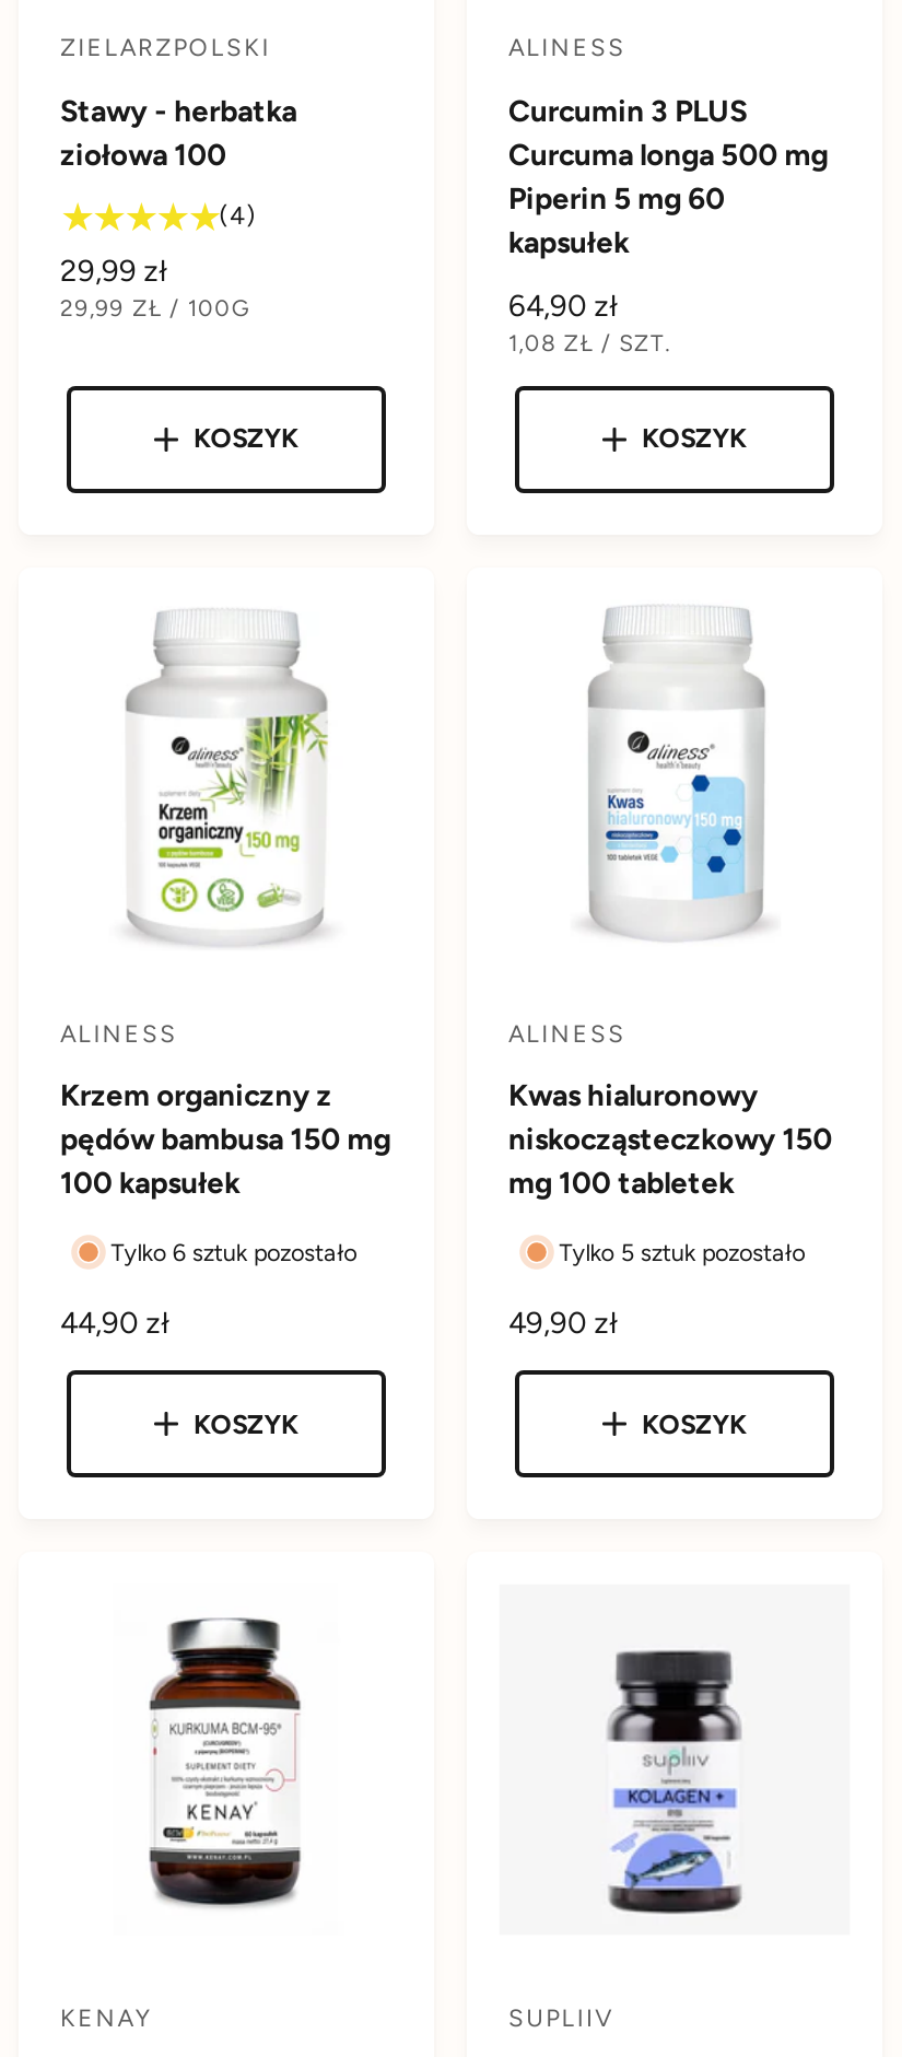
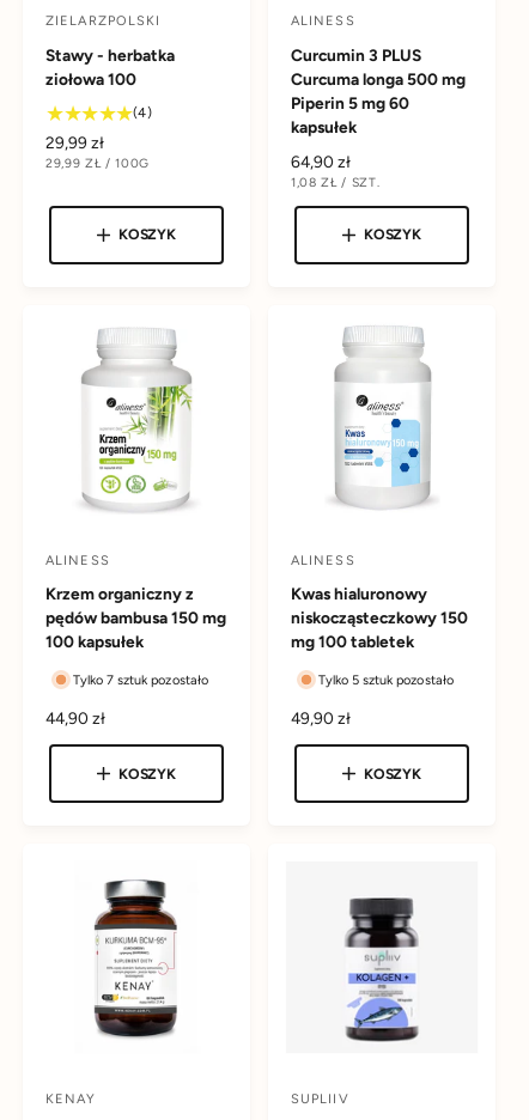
[111,1238,357,1266] Tylko 6 sztuk pozostało -> [73,672,208,687] Tylko 7 sztuk pozostało

